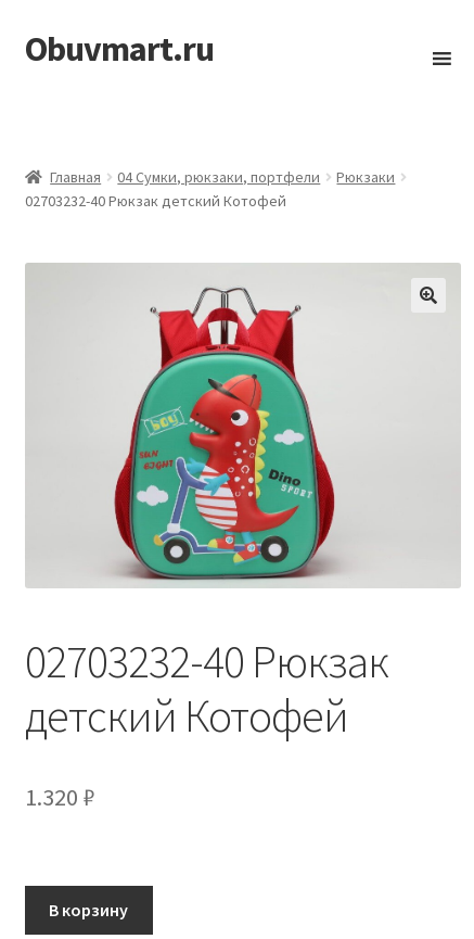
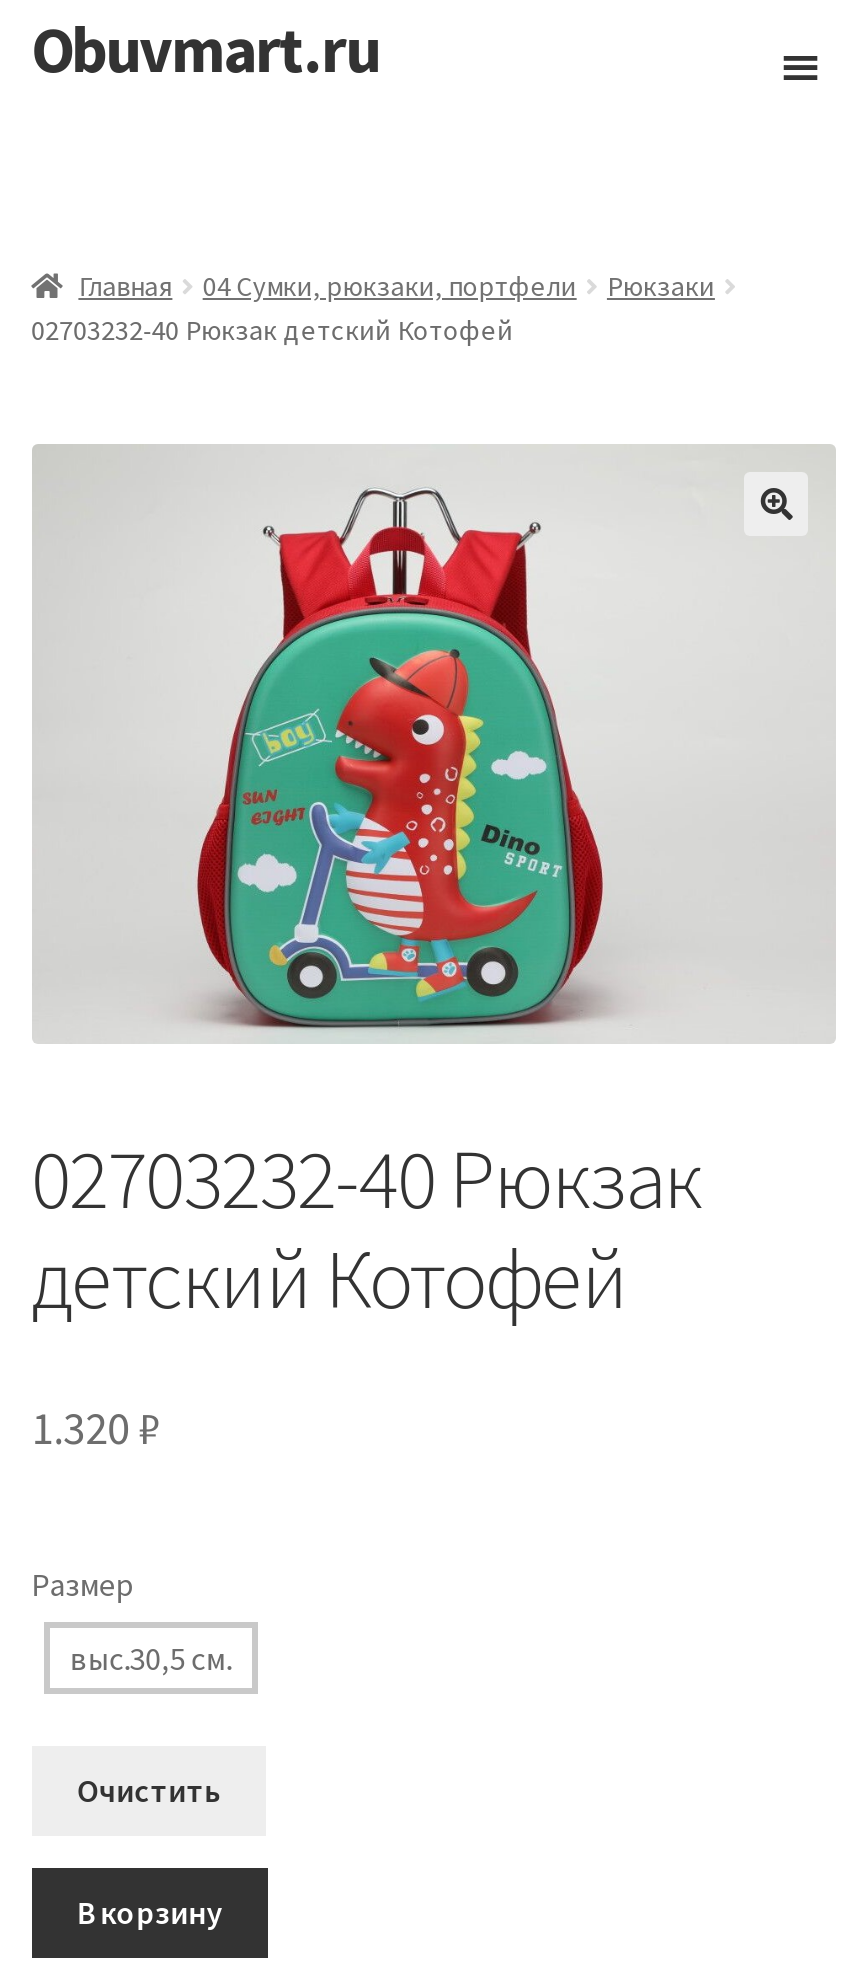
none -> [31,1564,232,1810] Размер | выс.30,5 см. | Очистить

